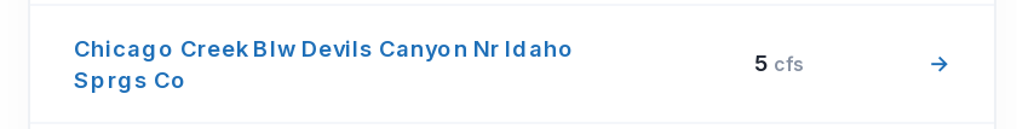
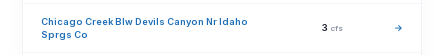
[754,49,805,76] 5 cfs -> [322,22,343,33] 3 cfs

